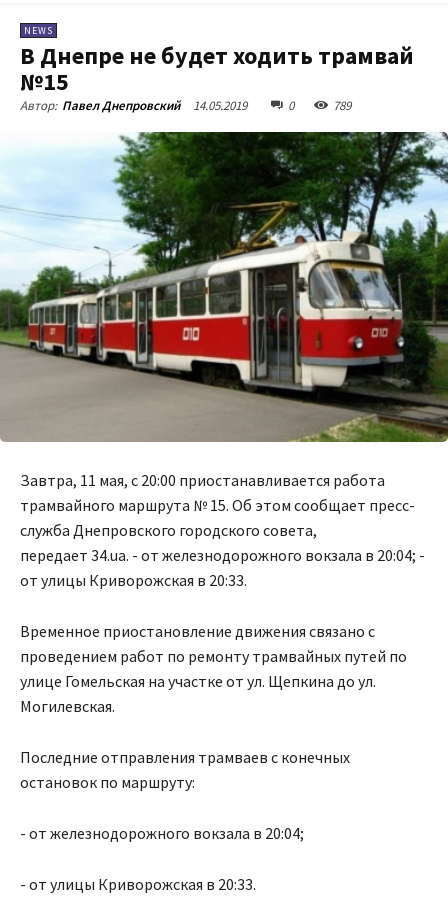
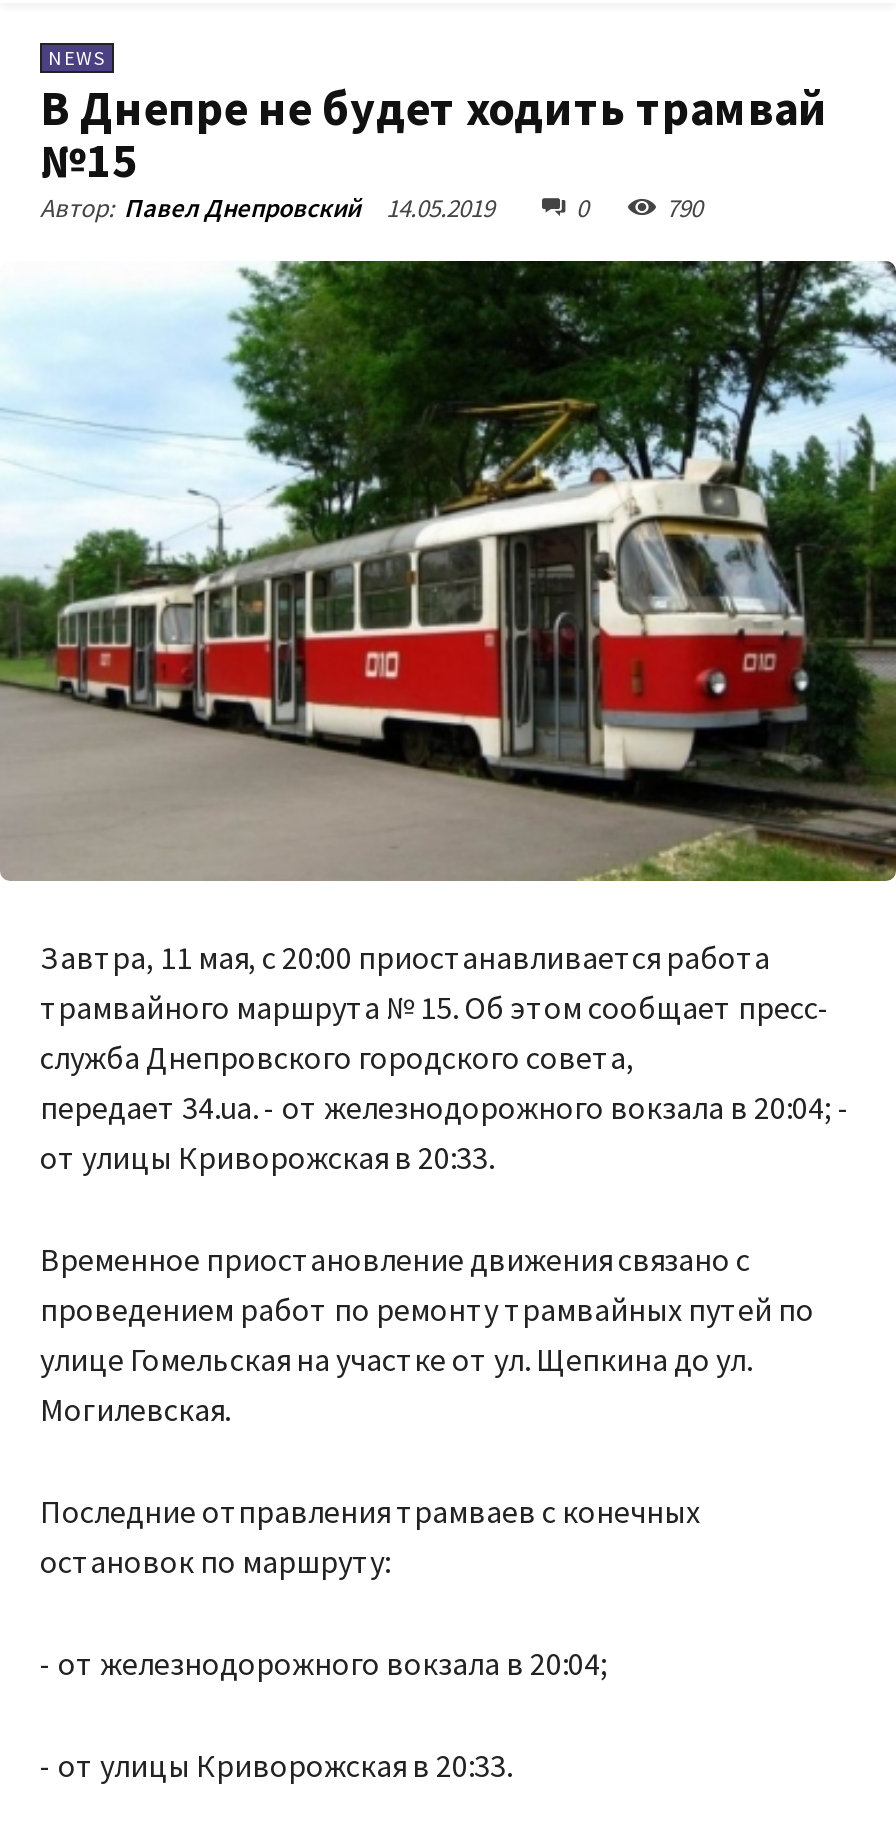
[333,96,351,113] 789 -> [666,190,702,224] 790

